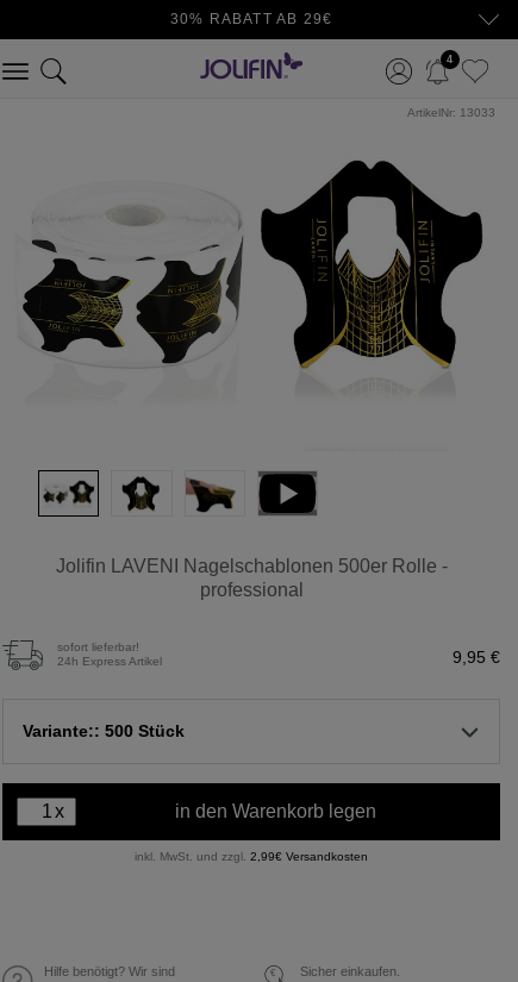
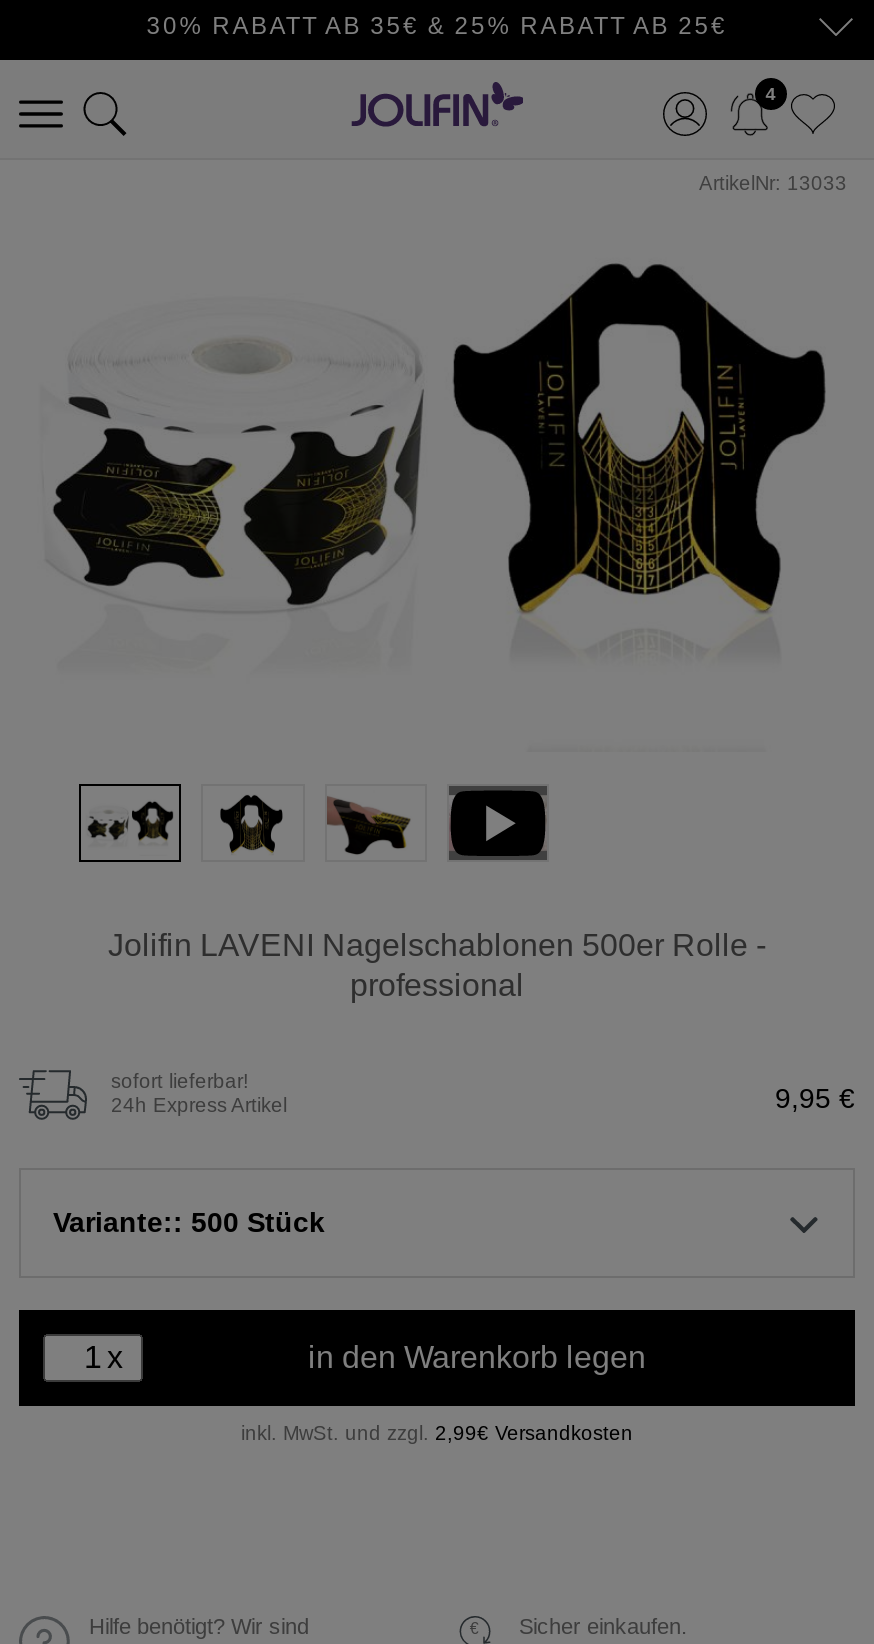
[170,11,332,27] 30% RABATT AB 29€ -> [147,12,727,40] 30% RABATT AB 35€ & 25% RABATT AB 25€

